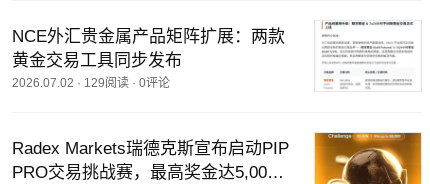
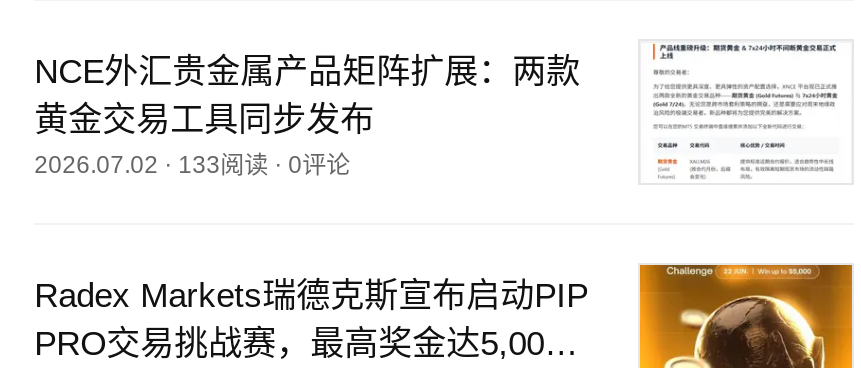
[12,76,170,90] 2026.07.02 · 129阅读· 0评论 -> [34,152,350,180] 2026.07.02 · 133阅读· 0评论

